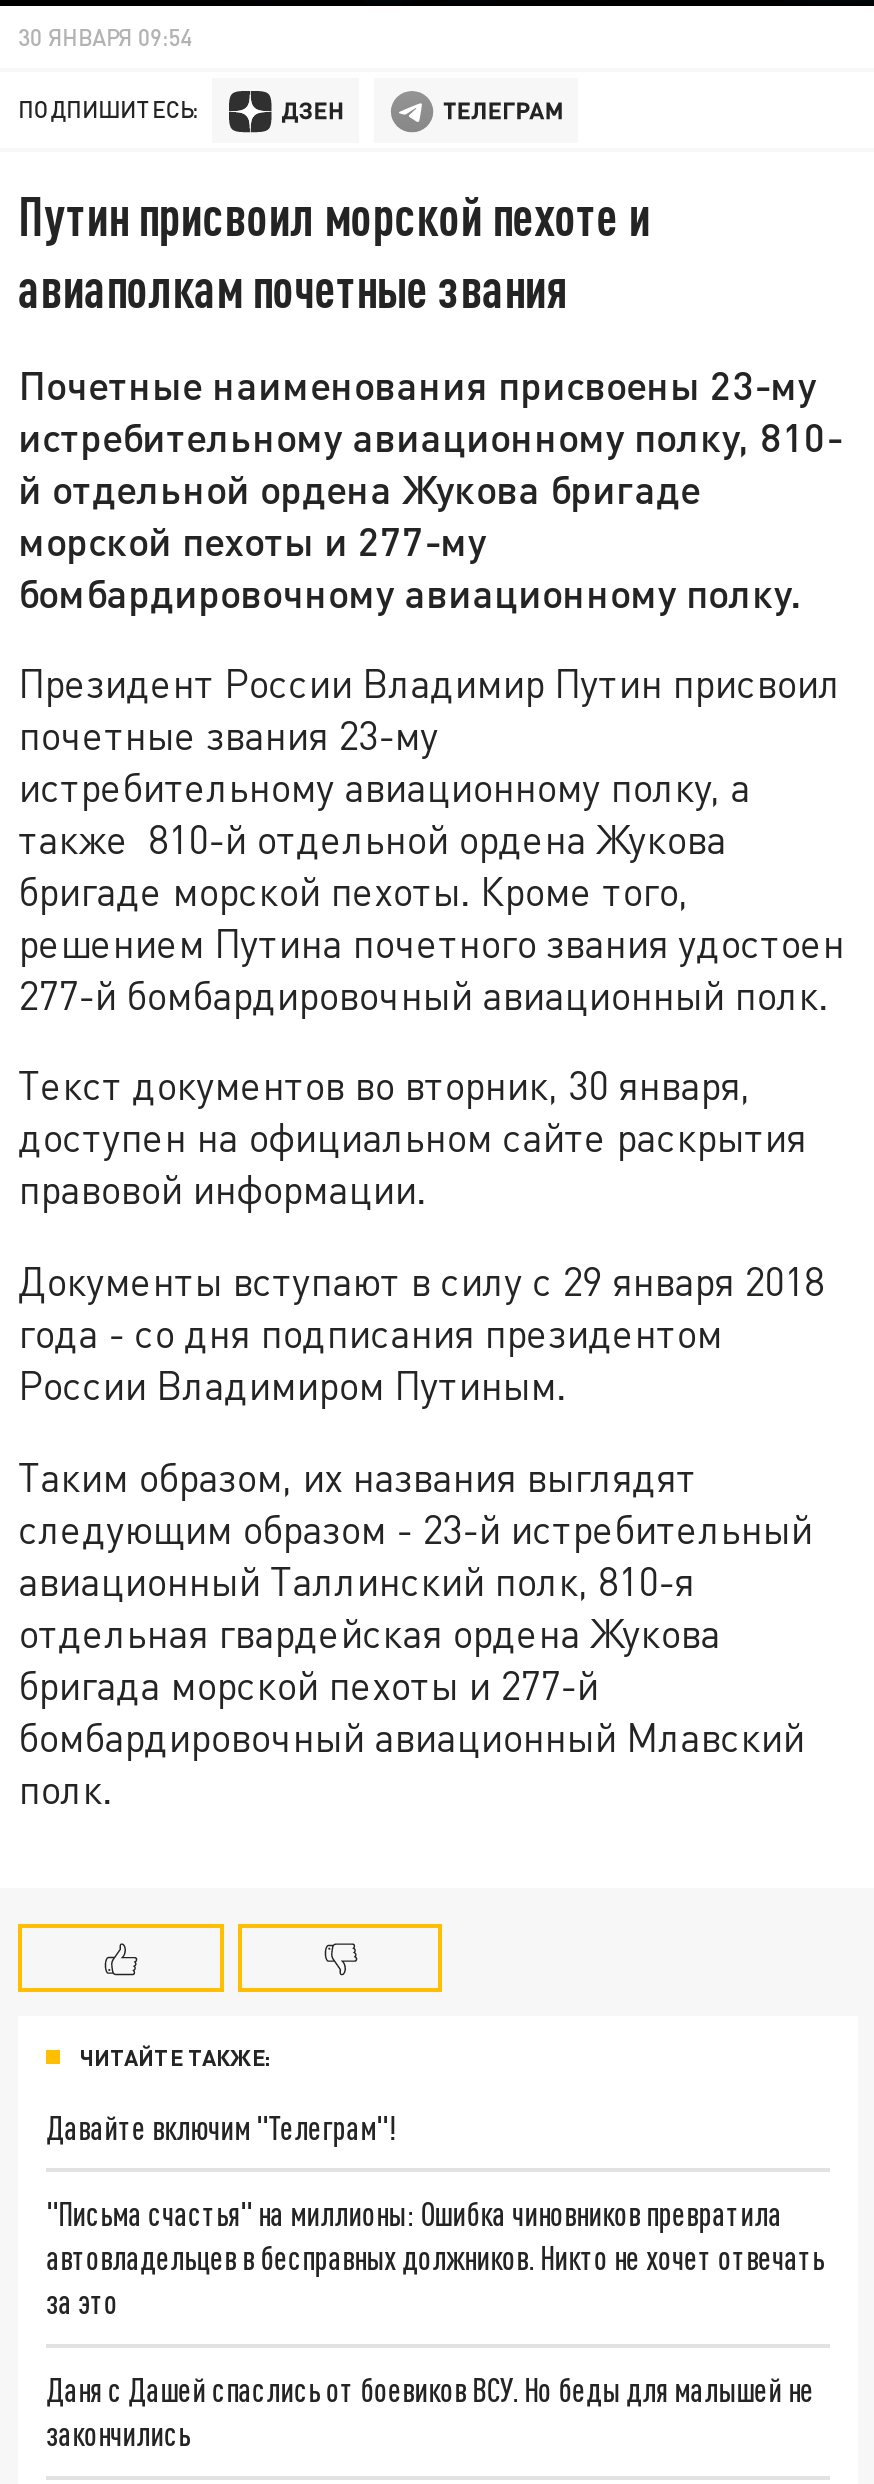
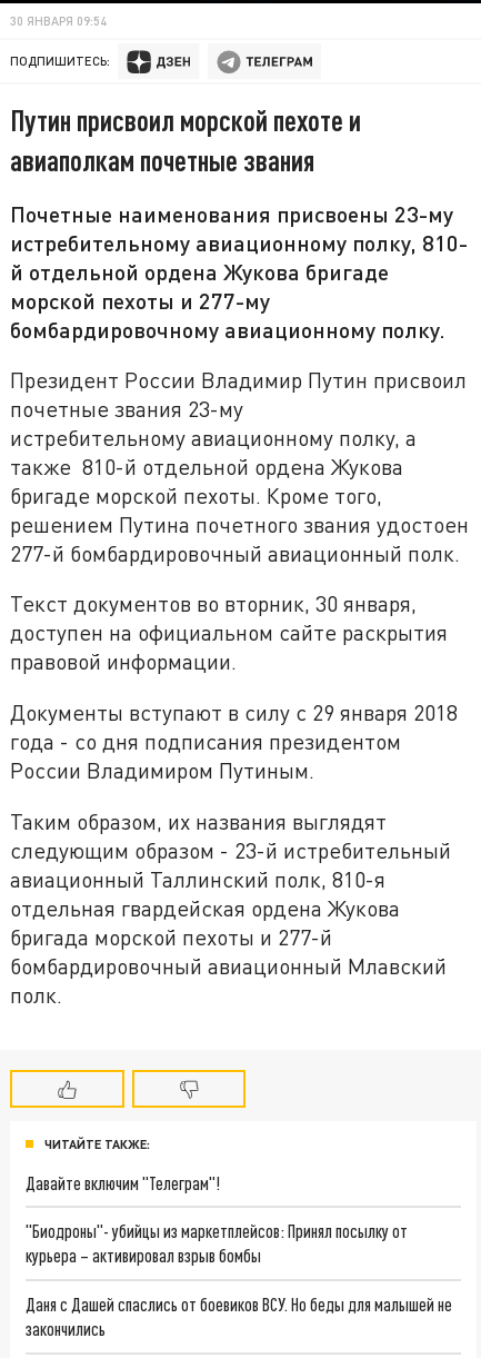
[46,2194,824,2320] "Письма счастья" на миллионы: Ошибка чиновников превратила | автовладельцев в бесправных должников. Никто не хочет отвечать | за это -> [26,1220,408,1266] "Биодроны"- убийцы из маркетплейсов: Принял посылку от | курьера – активировал взрыв бомбы

